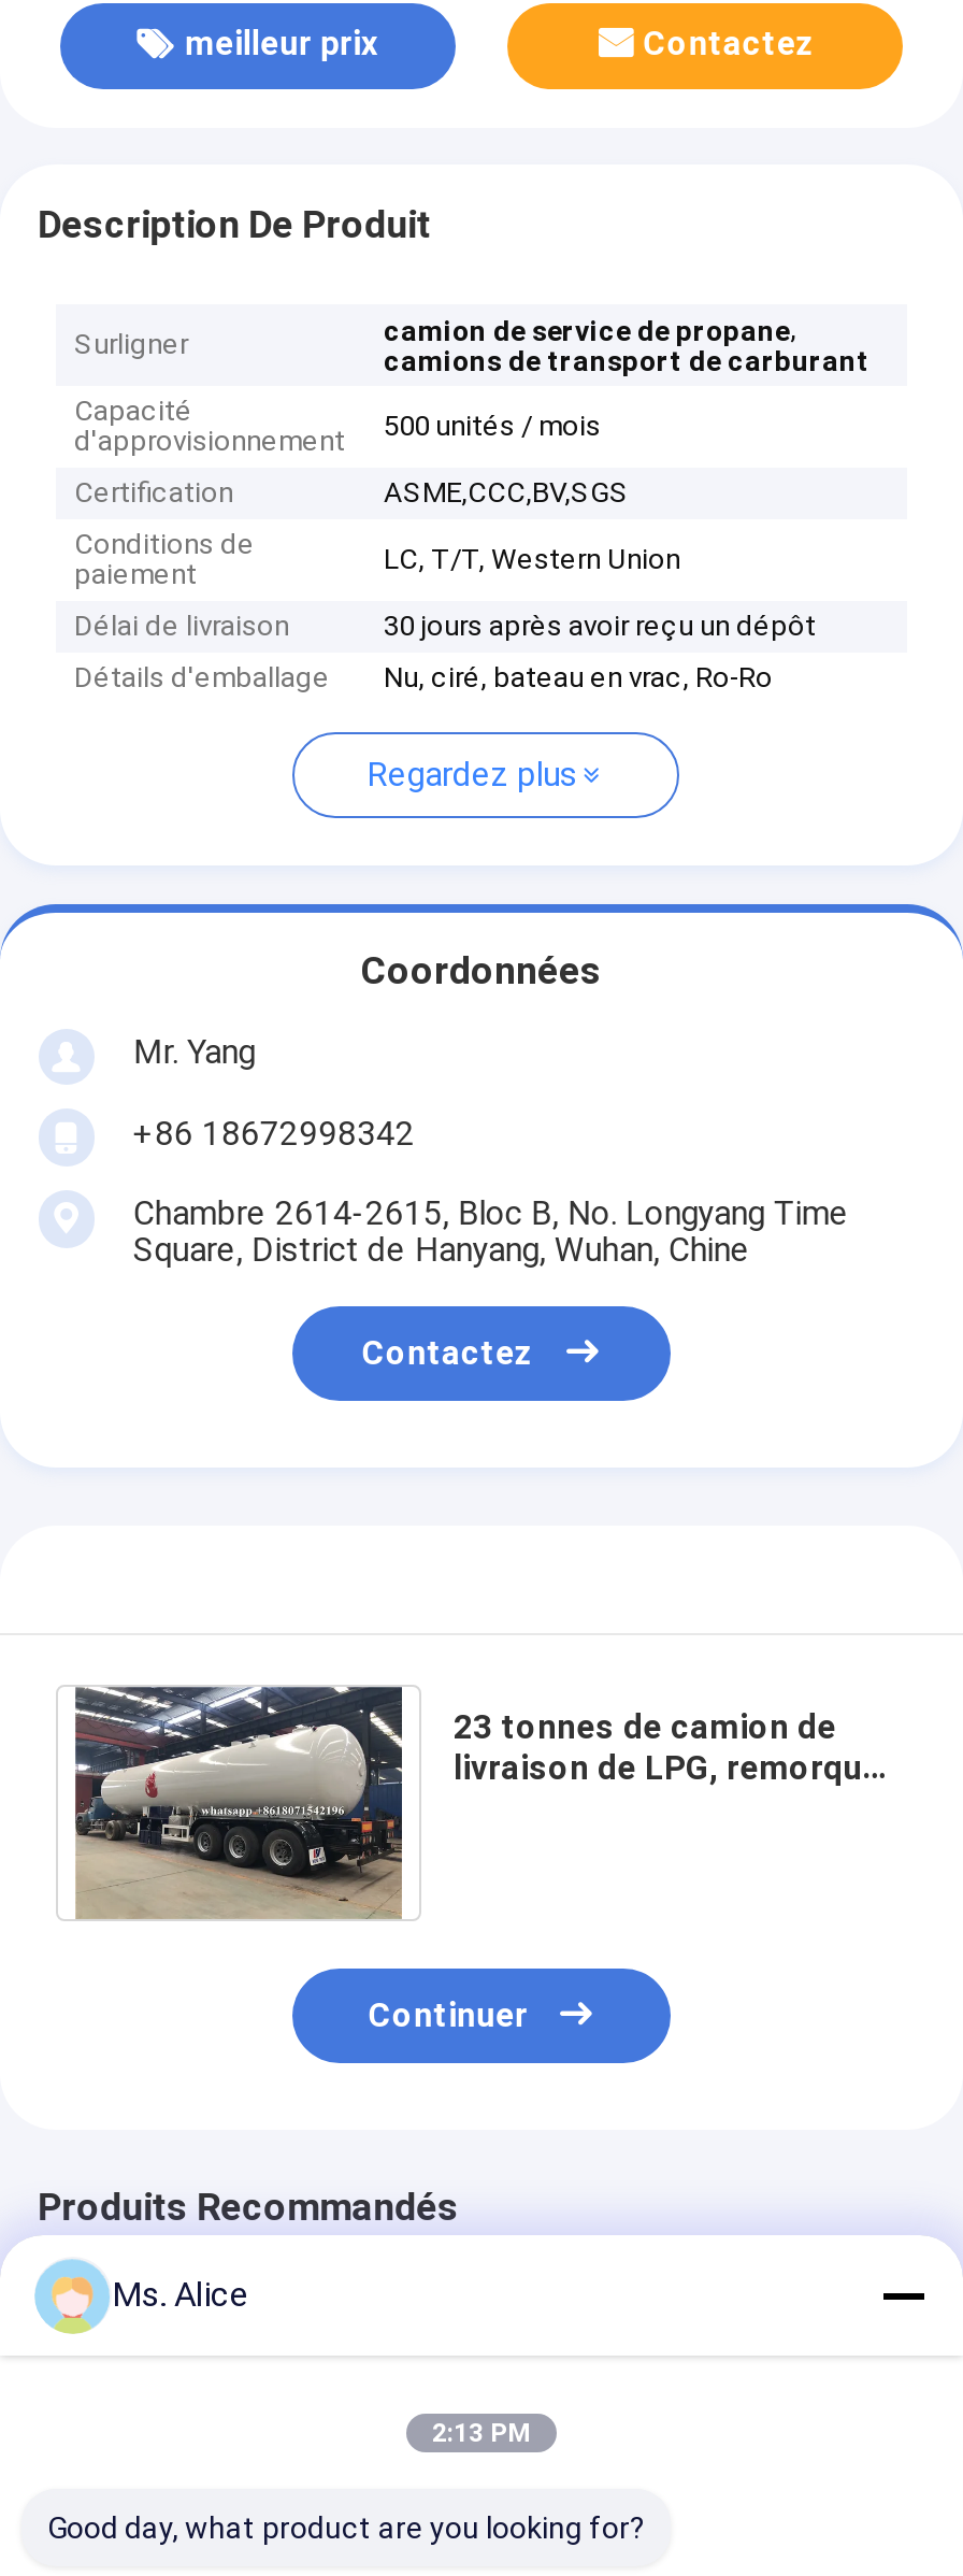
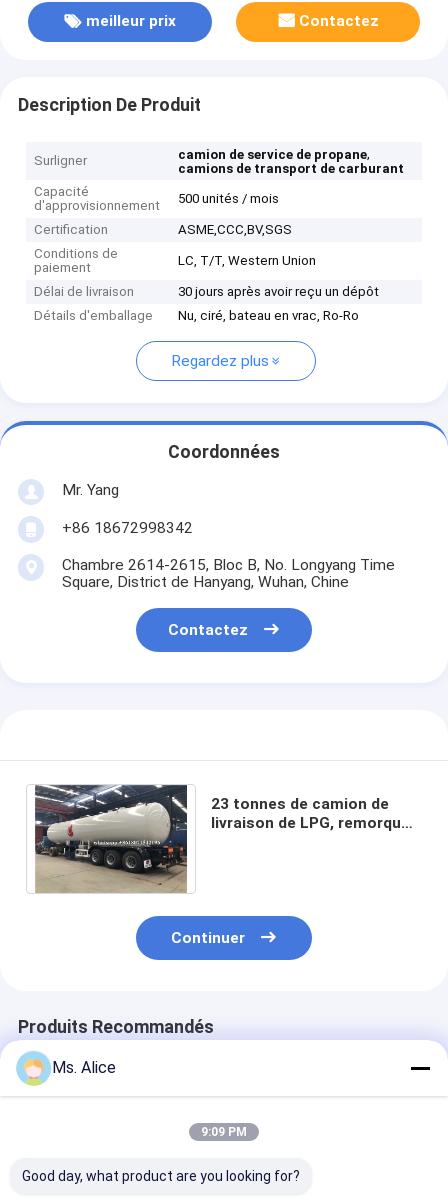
[432,2418,531,2448] 2:13 PM -> [201,1125,247,1139] 9:09 PM

